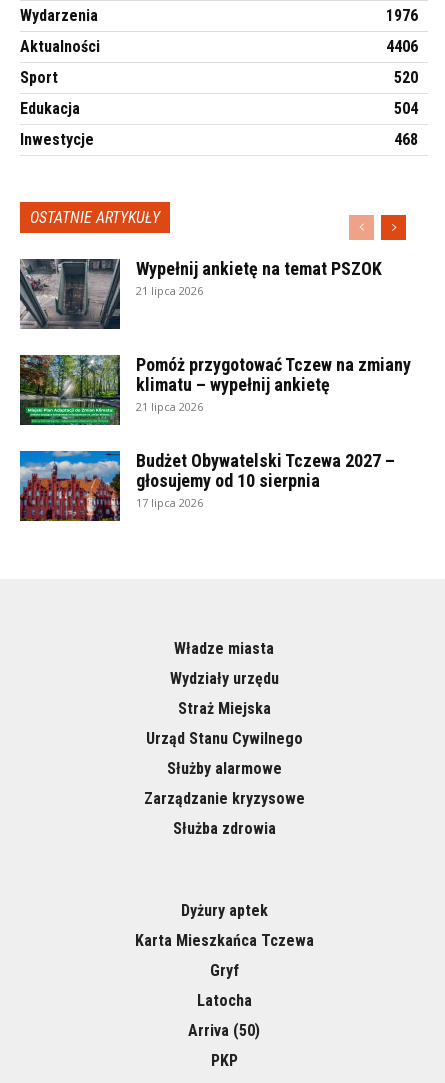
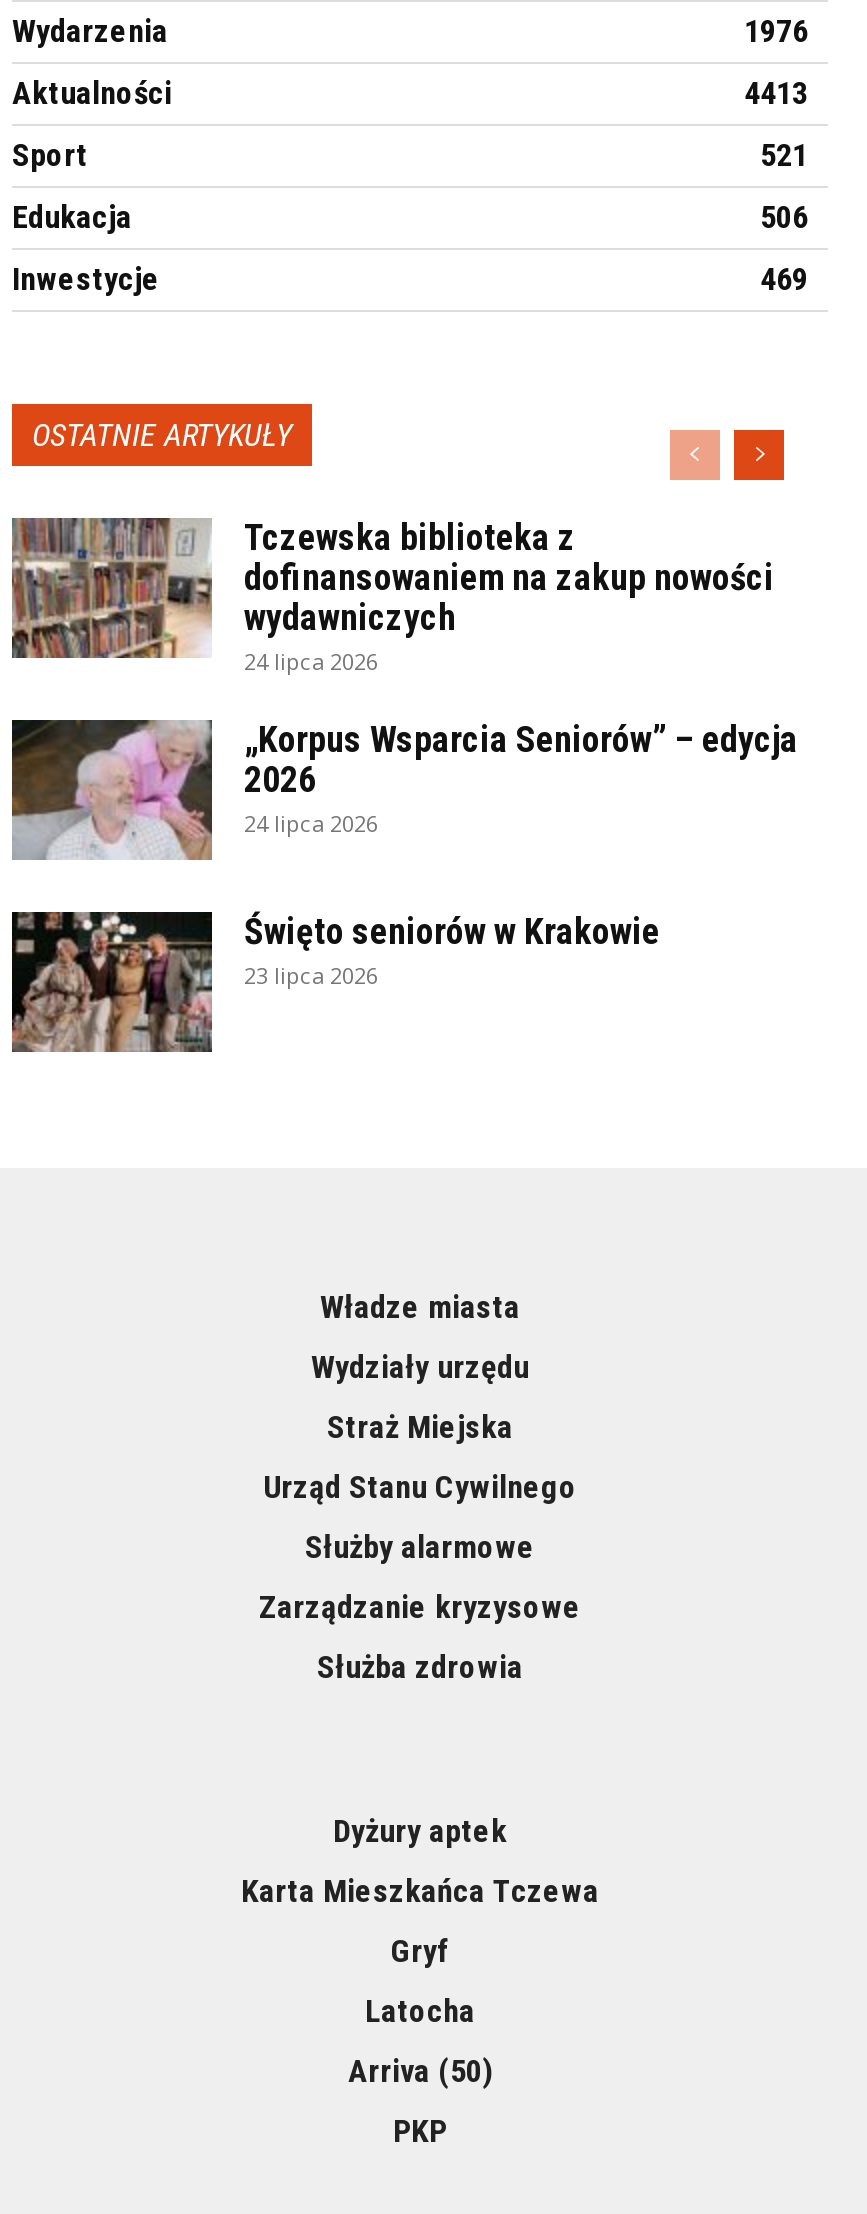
[386,37,418,56] 4406 -> [744,75,808,113] 4413
[394,68,418,87] 520 -> [760,137,808,175] 521
[394,99,418,118] 504 -> [760,199,808,237] 506
[394,130,418,149] 468 -> [760,261,808,299] 469
[19,258,382,330] [image] | Wypełnij ankietę na temat PSZOK | 21 lipca 2026 -> [10,516,774,677] [image] | Tczewska biblioteka z | dofinansowaniem na zakup nowości | wydawniczych | 24 lipca 2026
[20,354,411,426] [image] | Pomóż przygotować Tczew na zmiany | klimatu – wypełnij ankietę | 21 lipca 2026 -> [12,718,798,862] [image] | „Korpus Wsparcia Seniorów” – edycja | 2026 | 24 lipca 2026
[19,450,395,522] [image] | Budżet Obywatelski Tczewa 2027 – | głosujemy od 10 sierpnia | 17 lipca 2026 -> [10,910,660,1054] [image] | Święto seniorów w Krakowie | 23 lipca 2026

